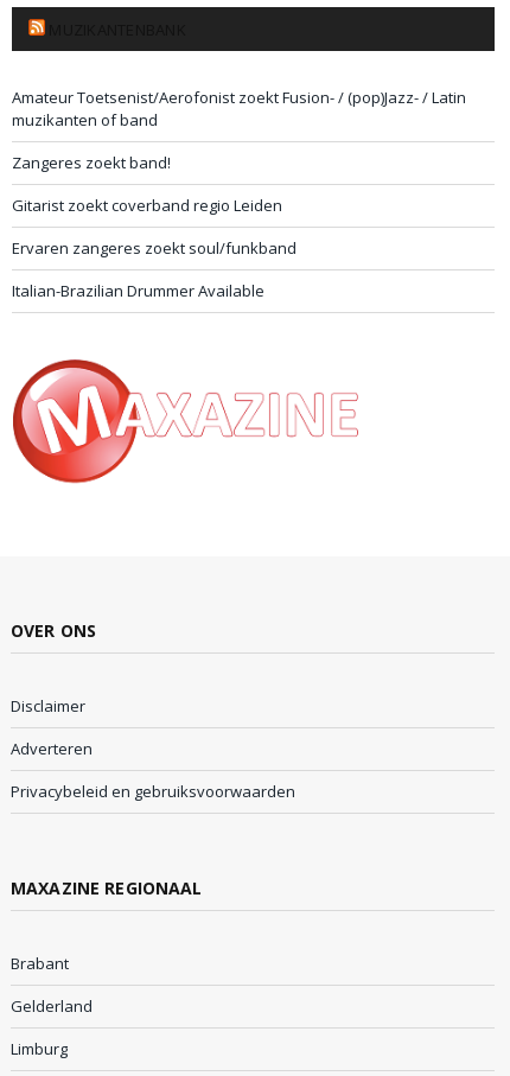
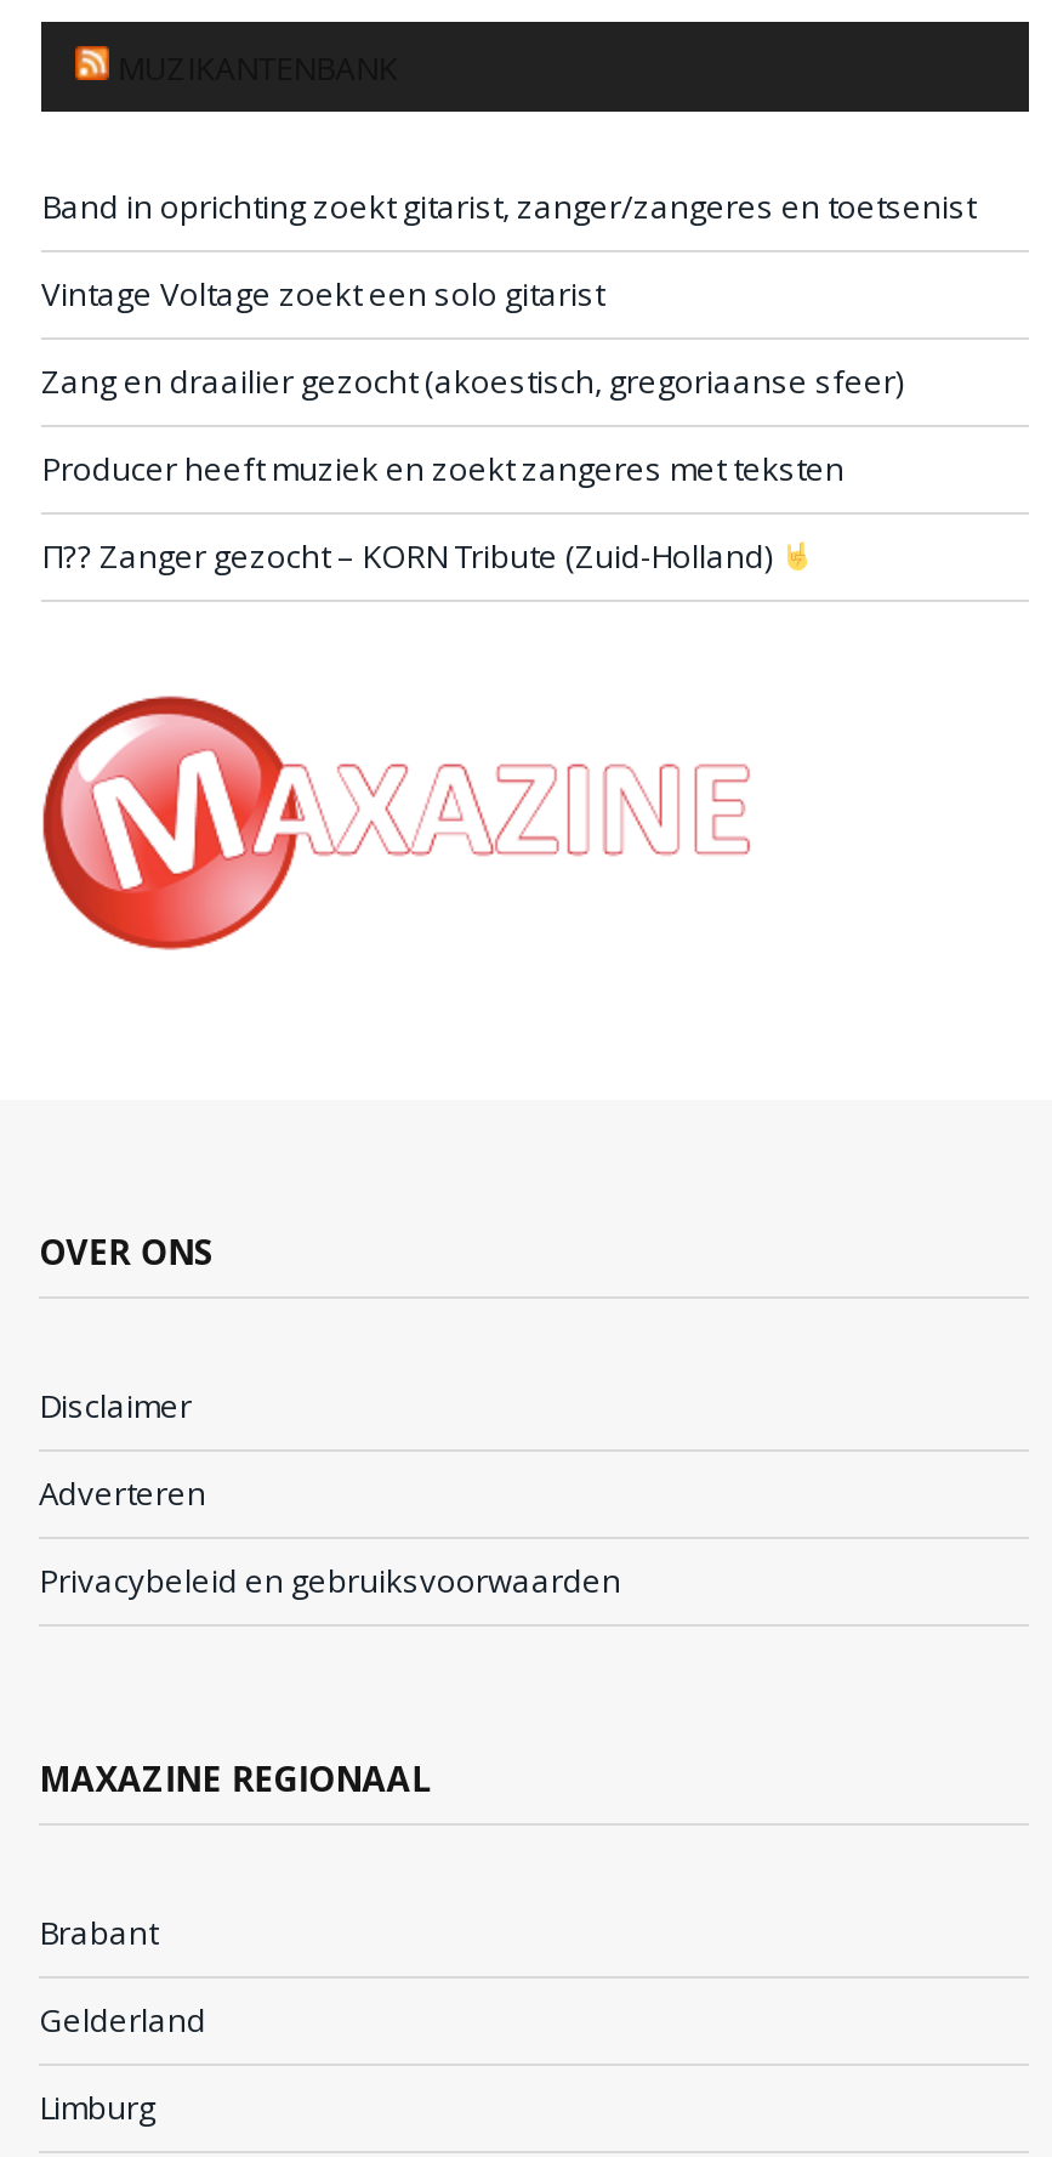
[12,86,466,130] Amateur Toetsenist/Aerofonist zoekt Fusion- / (pop)Jazz- / Latin | muzikanten of band -> [41,184,976,228] Band in oprichting zoekt gitarist, zanger/zangeres en toetsenist
[12,152,171,173] Zangeres zoekt band! -> [41,272,604,315] Vintage Voltage zoekt een solo gitarist
[12,194,282,216] Gitarist zoekt coverband regio Leiden -> [41,359,903,403] Zang en draailier gezocht (akoestisch, gregoriaanse sfeer)
[12,237,297,259] Ervaren zangeres zoekt soul/funkband -> [41,446,845,490] Producer heeft muziek en zoekt zangeres met teksten
[12,280,264,301] Italian-Brazilian Drummer Available -> [41,534,779,578] П?? Zanger gezocht – KORN Tribute (Zuid-Holland)

